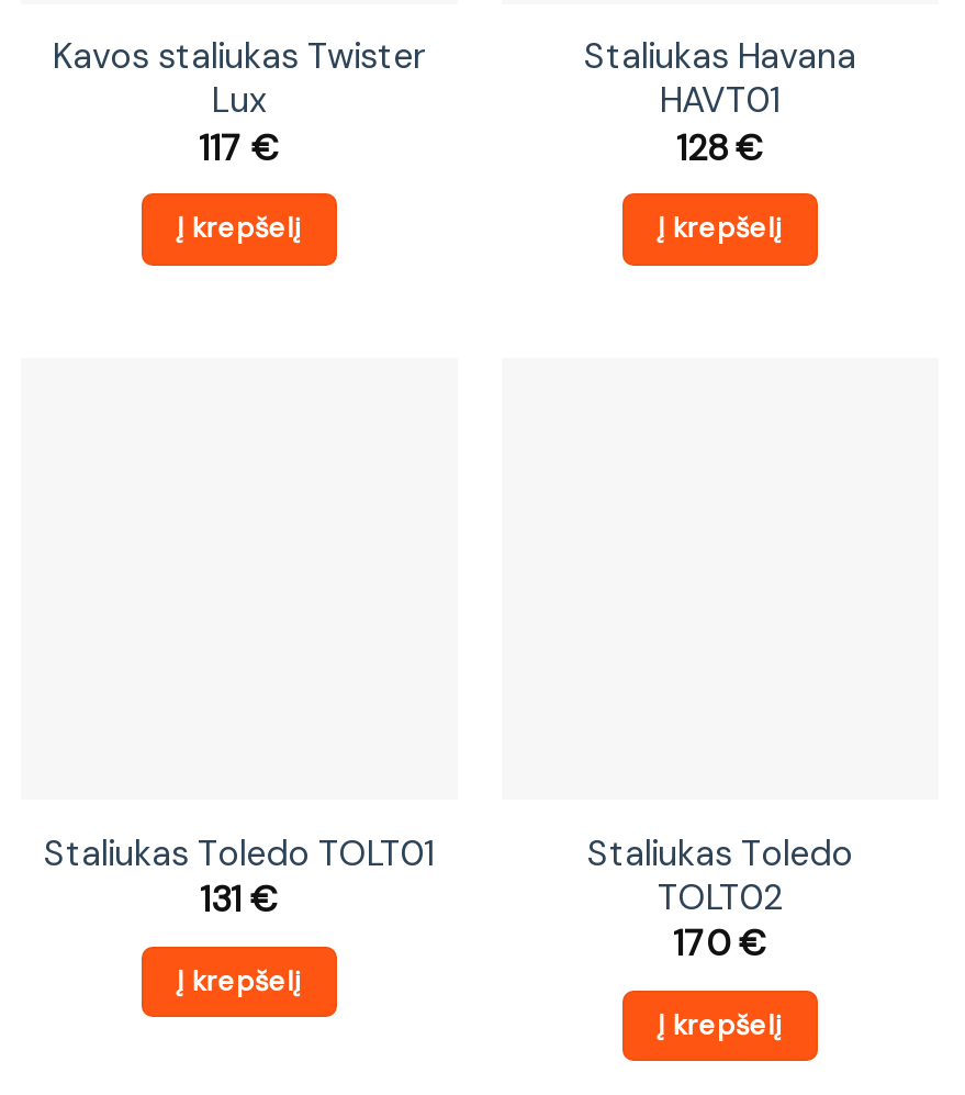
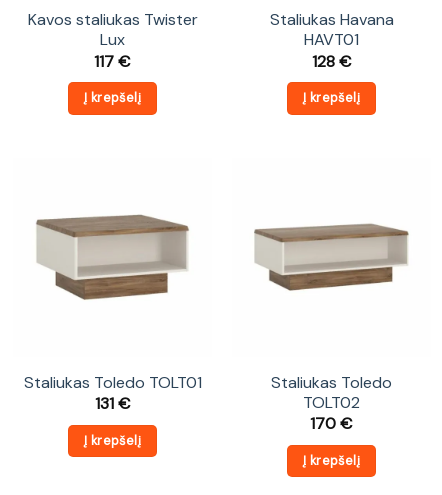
none -> [36,214,189,301] [image]
none -> [254,223,409,291] [image]

